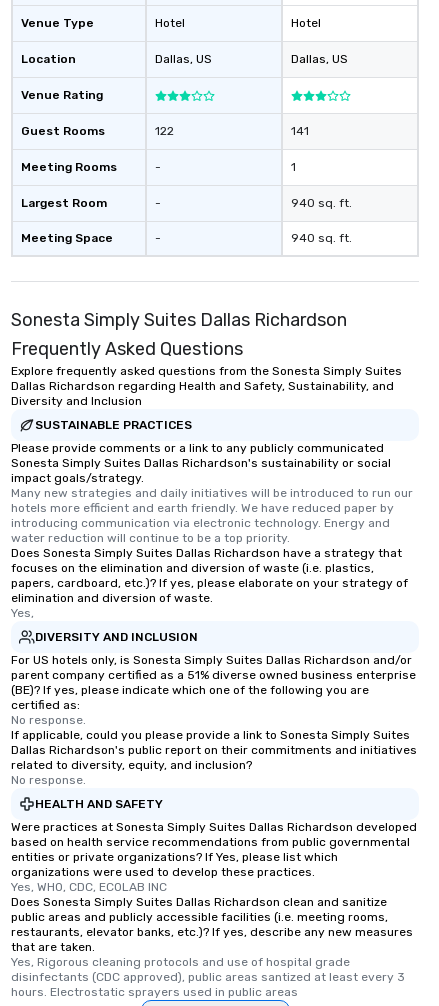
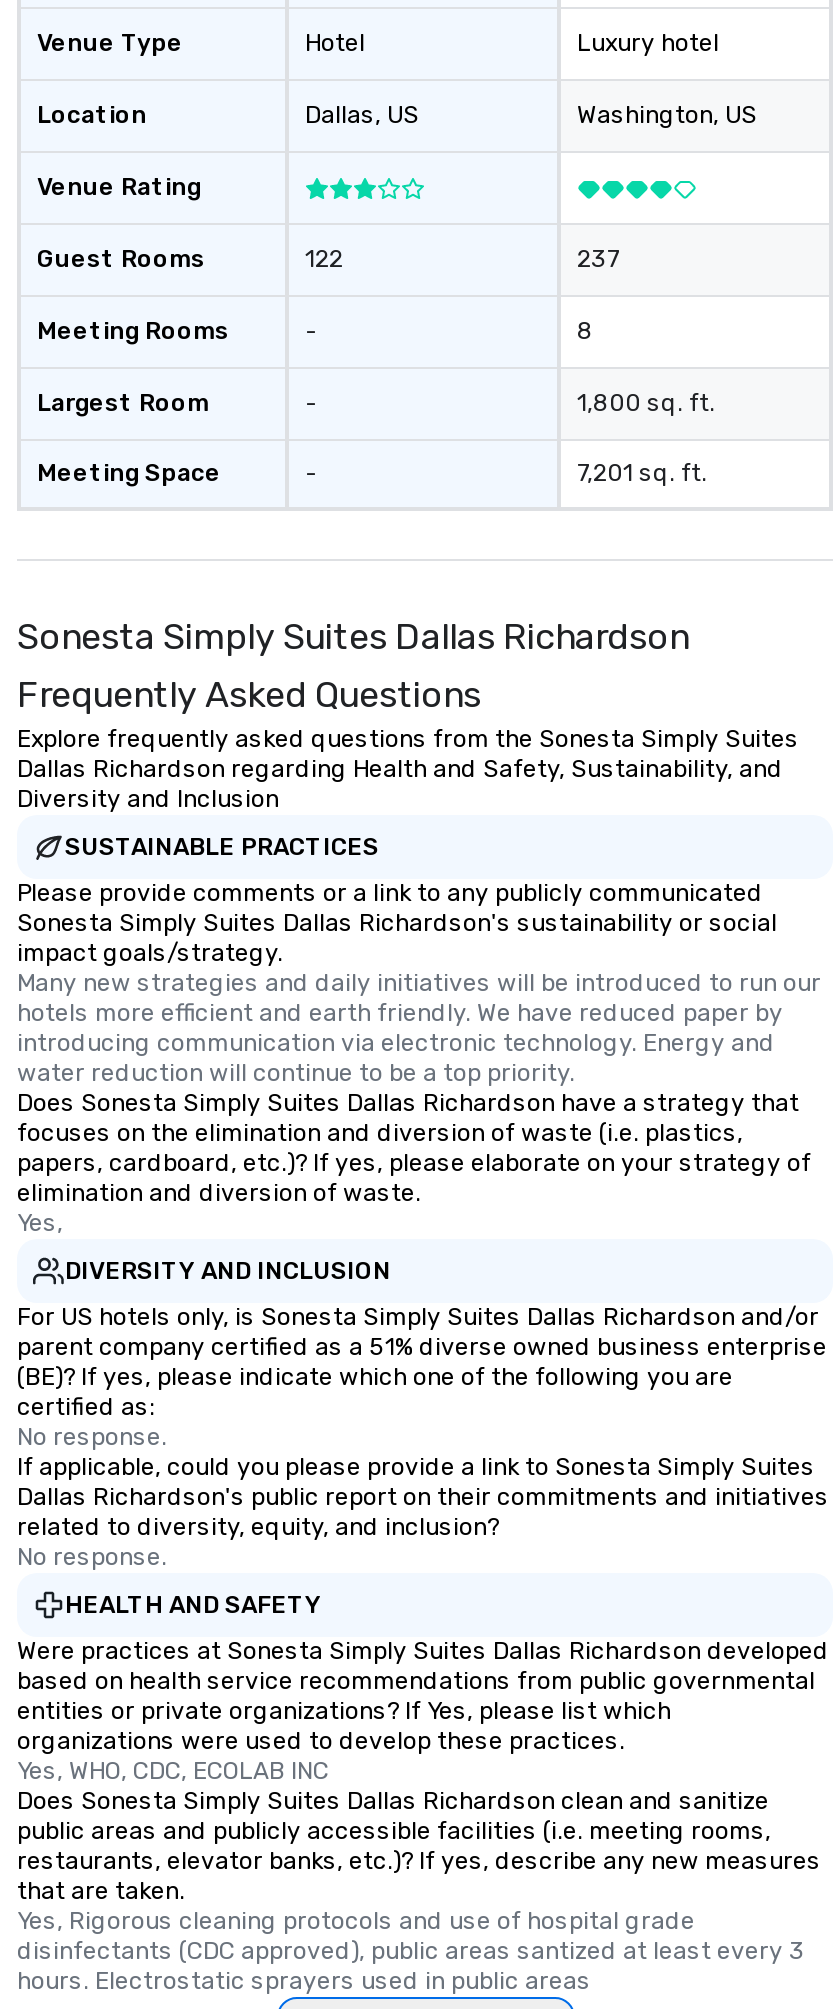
[291,16,321,30] Hotel -> [577,29,719,57] Luxury hotel
[291,52,348,66] Dallas, US -> [577,101,757,129] Washington, US
[291,124,309,138] 141 -> [577,245,619,273] 237
[291,160,296,174] 1 -> [577,317,593,345] 8
[291,196,352,210] 940 sq. ft. -> [577,389,715,417] 1,800 sq. ft.
[291,231,352,245] 940 sq. ft. -> [577,459,707,487] 7,201 sq. ft.

